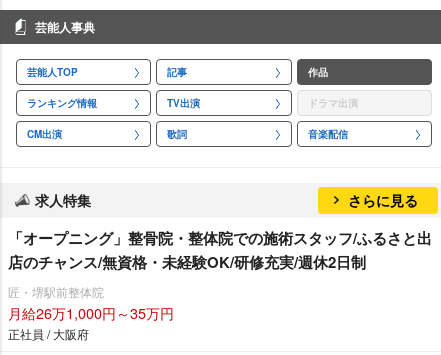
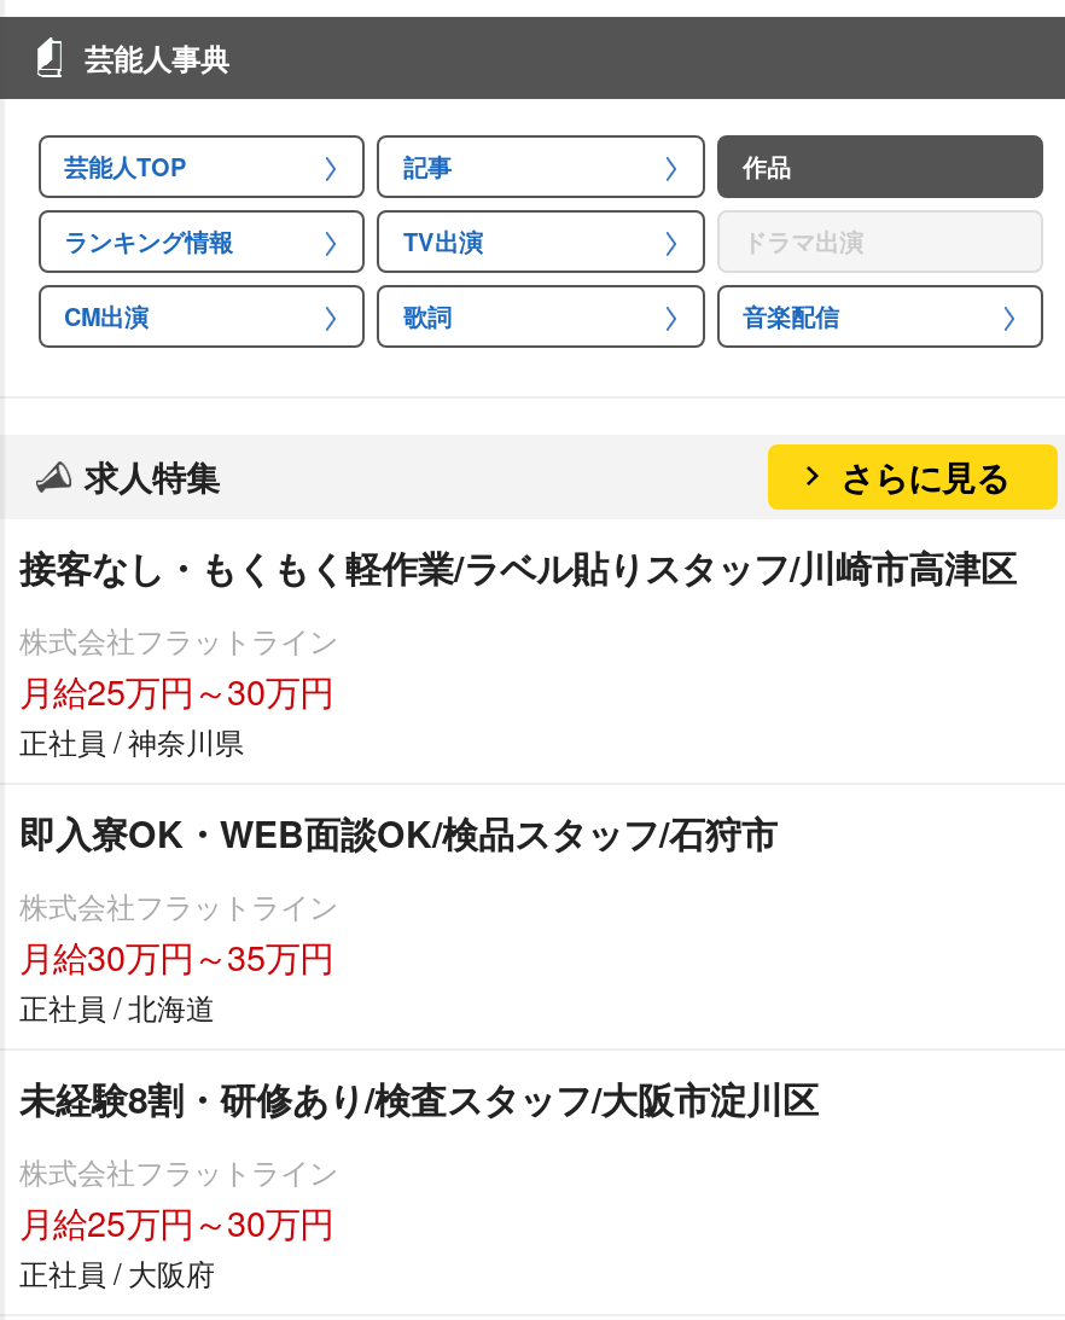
[8,227,432,323] 「オープニング」整骨院・整体院での施術スタッフ/ふるさと出 | 店のチャンス/無資格・未経験OK/研修充実/週休2日制 | 匠・堺駅前整体院 | 月給26万1,000円～35万円 -> [19,542,1017,1247] 接客なし・もくもく軽作業/ラベル貼りスタッフ/川崎市高津区 | 株式会社フラットライン | 月給25万円～30万円 | 正社員 / 神奈川県 | 即入寮OK・WEB面談OK/検品スタッフ/石狩市 | 株式会社フラットライン | 月給30万円～35万円 | 正社員 / 北海道 | 未経験8割・研修あり/検査スタッフ/大阪市淀川区 | 株式会社フラットライン | 月給25万円～30万円

